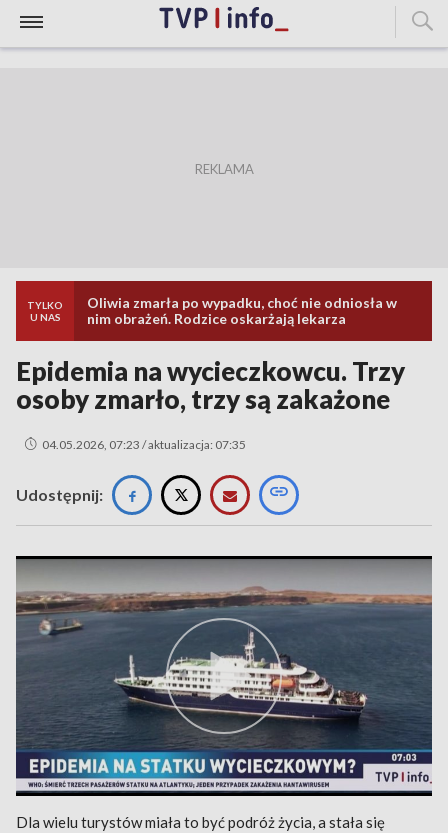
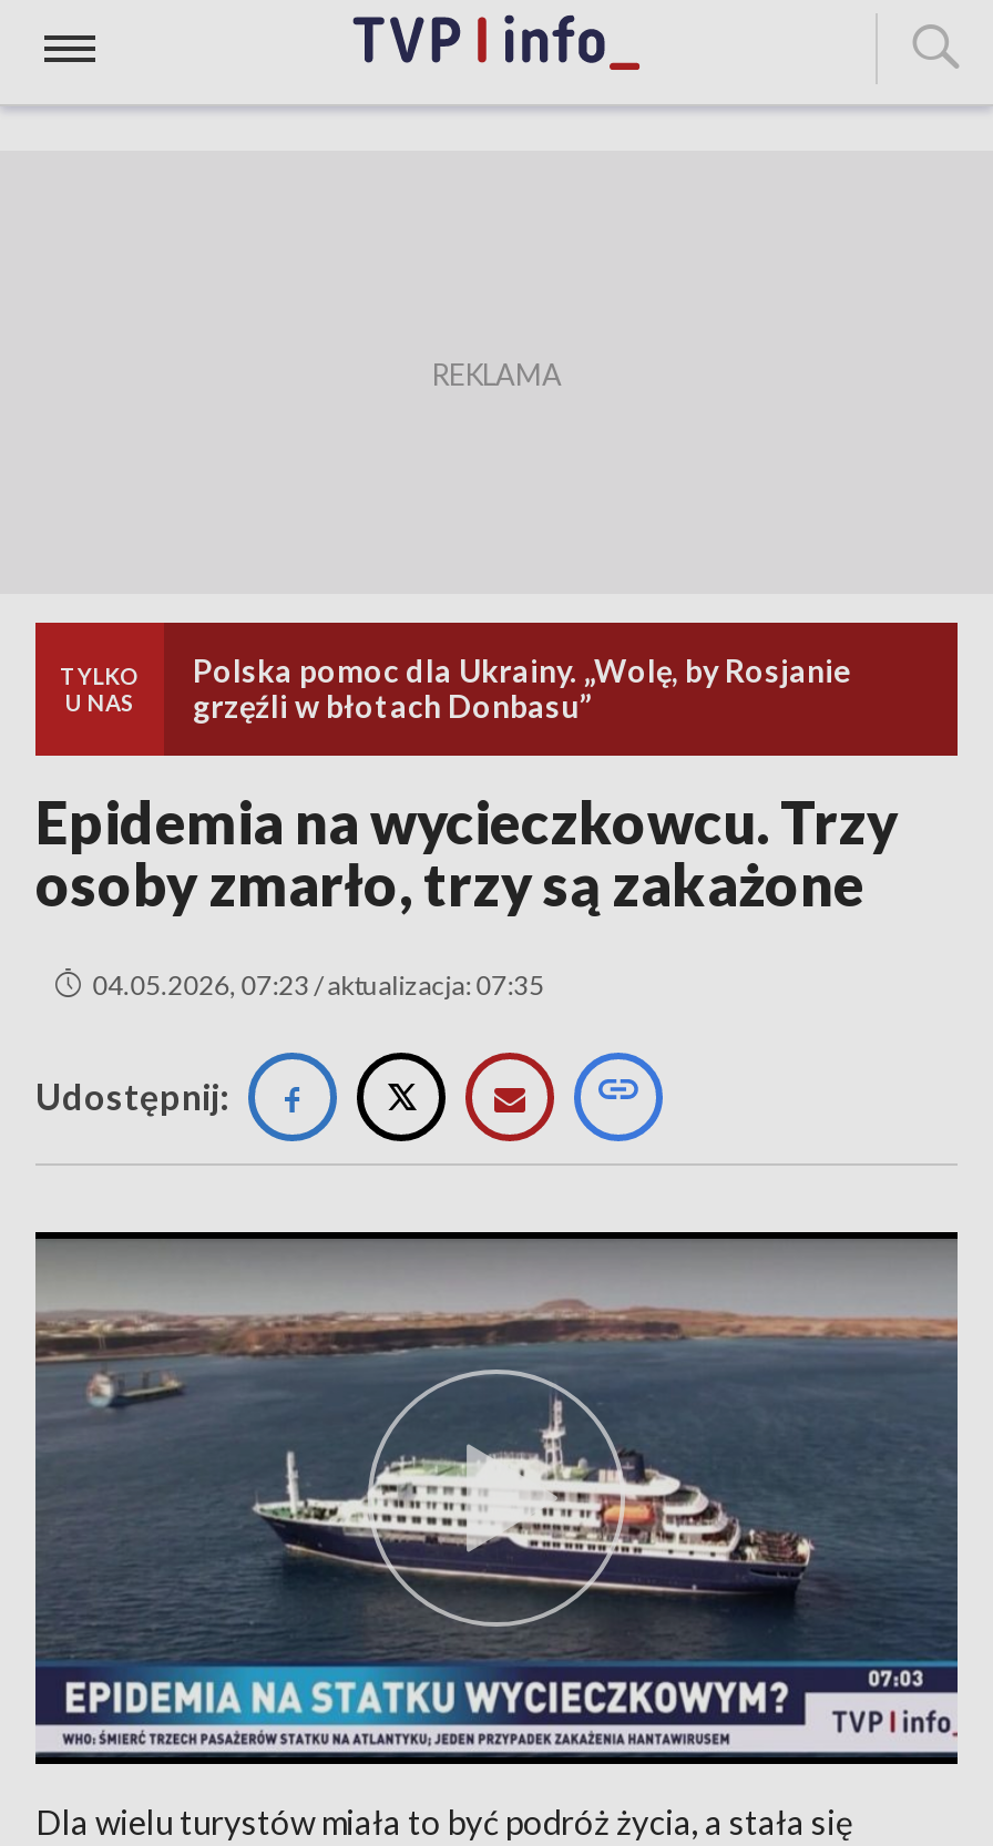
[87,294,397,327] Oliwia zmarła po wypadku, choć nie odniosła w | nim obrażeń. Rodzice oskarżają lekarza -> [193,652,851,725] Polska pomoc dla Ukrainy. „Wolę, by Rosjanie | grzęźli w błotach Donbasu”

